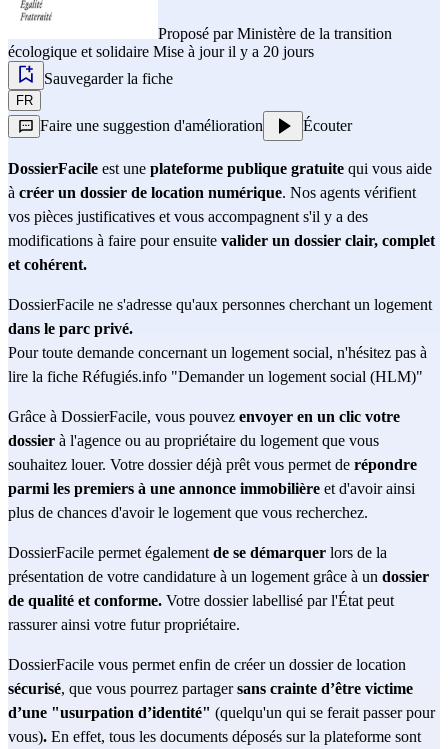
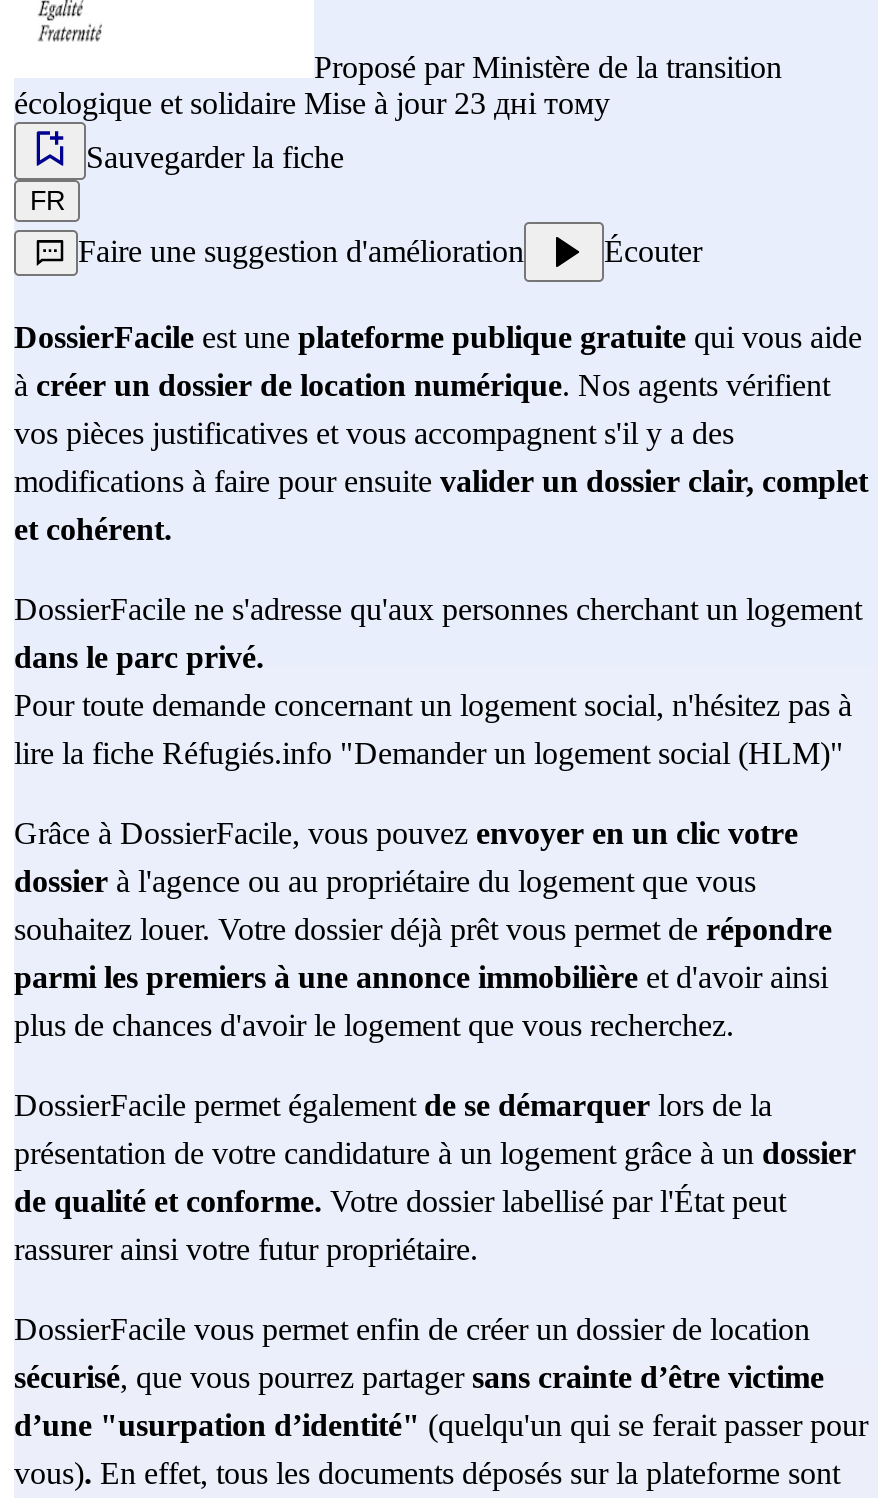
[8,43,314,60] écologique et solidaire Mise à jour il y a 20 jours -> [14,87,610,121] écologique et solidaire Mise à jour 23 дні тому

